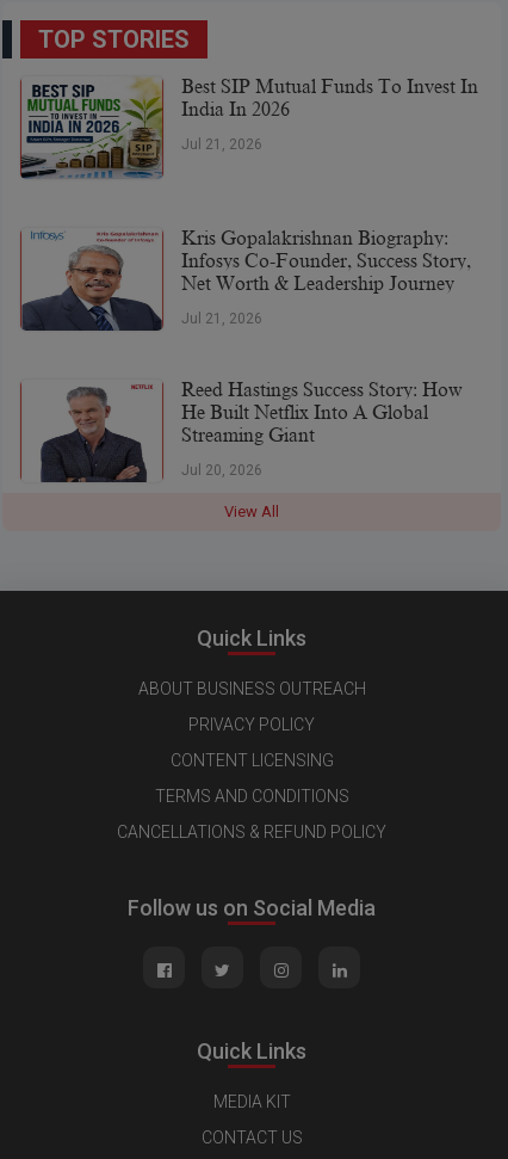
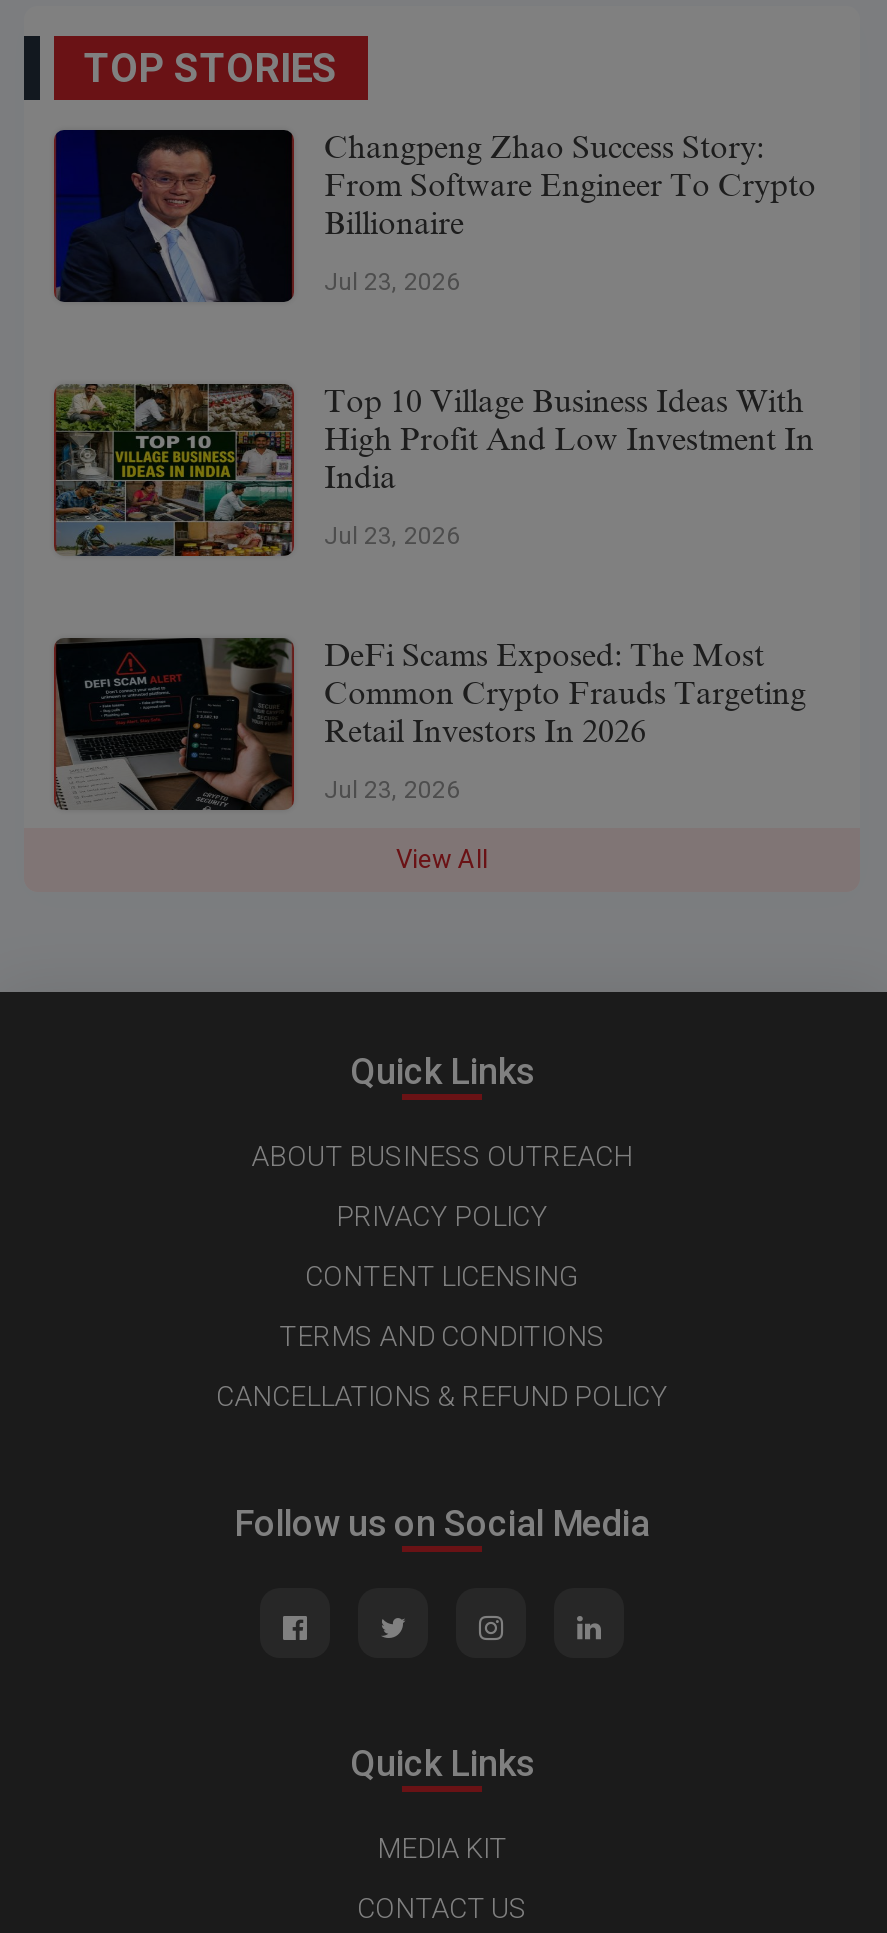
[20,76,478,179] [image] | Best SIP Mutual Funds To Invest In | India In 2026 -> [54,128,816,304] [image] | Changpeng Zhao Success Story: | From Software Engineer To Crypto | Billionaire
[181,136,262,152] Jul 21, 2026 -> [324,267,460,295] Jul 23, 2026
[20,228,471,332] [image] | Kris Gopalakrishnan Biography: | Infosys Co-Founder, Success Story, | Net Worth & Leadership Journey -> [54,382,814,558] [image] | Top 10 Village Business Ideas With | High Profit And Low Investment In | India
[181,310,262,327] Jul 21, 2026 -> [324,521,460,549] Jul 23, 2026
[21,379,463,483] [image] | Reed Hastings Success Story: How | He Built Netflix Into A Global | Streaming Giant -> [54,636,806,812] [image] | DeFi Scams Exposed: The Most | Common Crypto Frauds Targeting | Retail Investors In 2026
[181,461,262,478] Jul 20, 2026 -> [324,775,460,803] Jul 23, 2026

